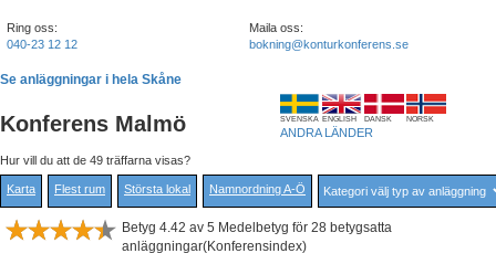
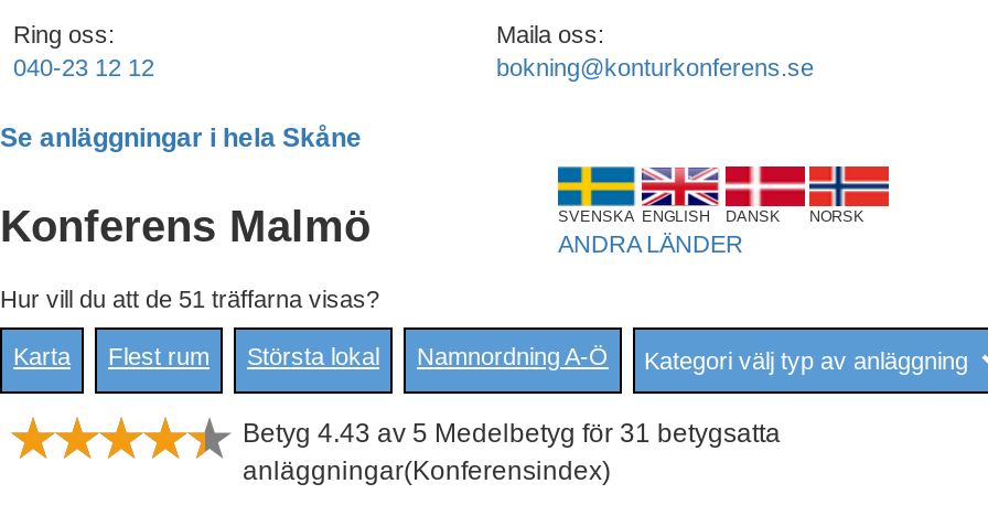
[0,154,190,167] Hur vill du att de 49 träffarna visas? -> [0,286,379,312] Hur vill du att de 51 träffarna visas?
[122,220,392,235] Betyg 4.42 av 5 Medelbetyg för 28 betygsatta -> [243,418,781,449] Betyg 4.43 av 5 Medelbetyg för 31 betygsatta

